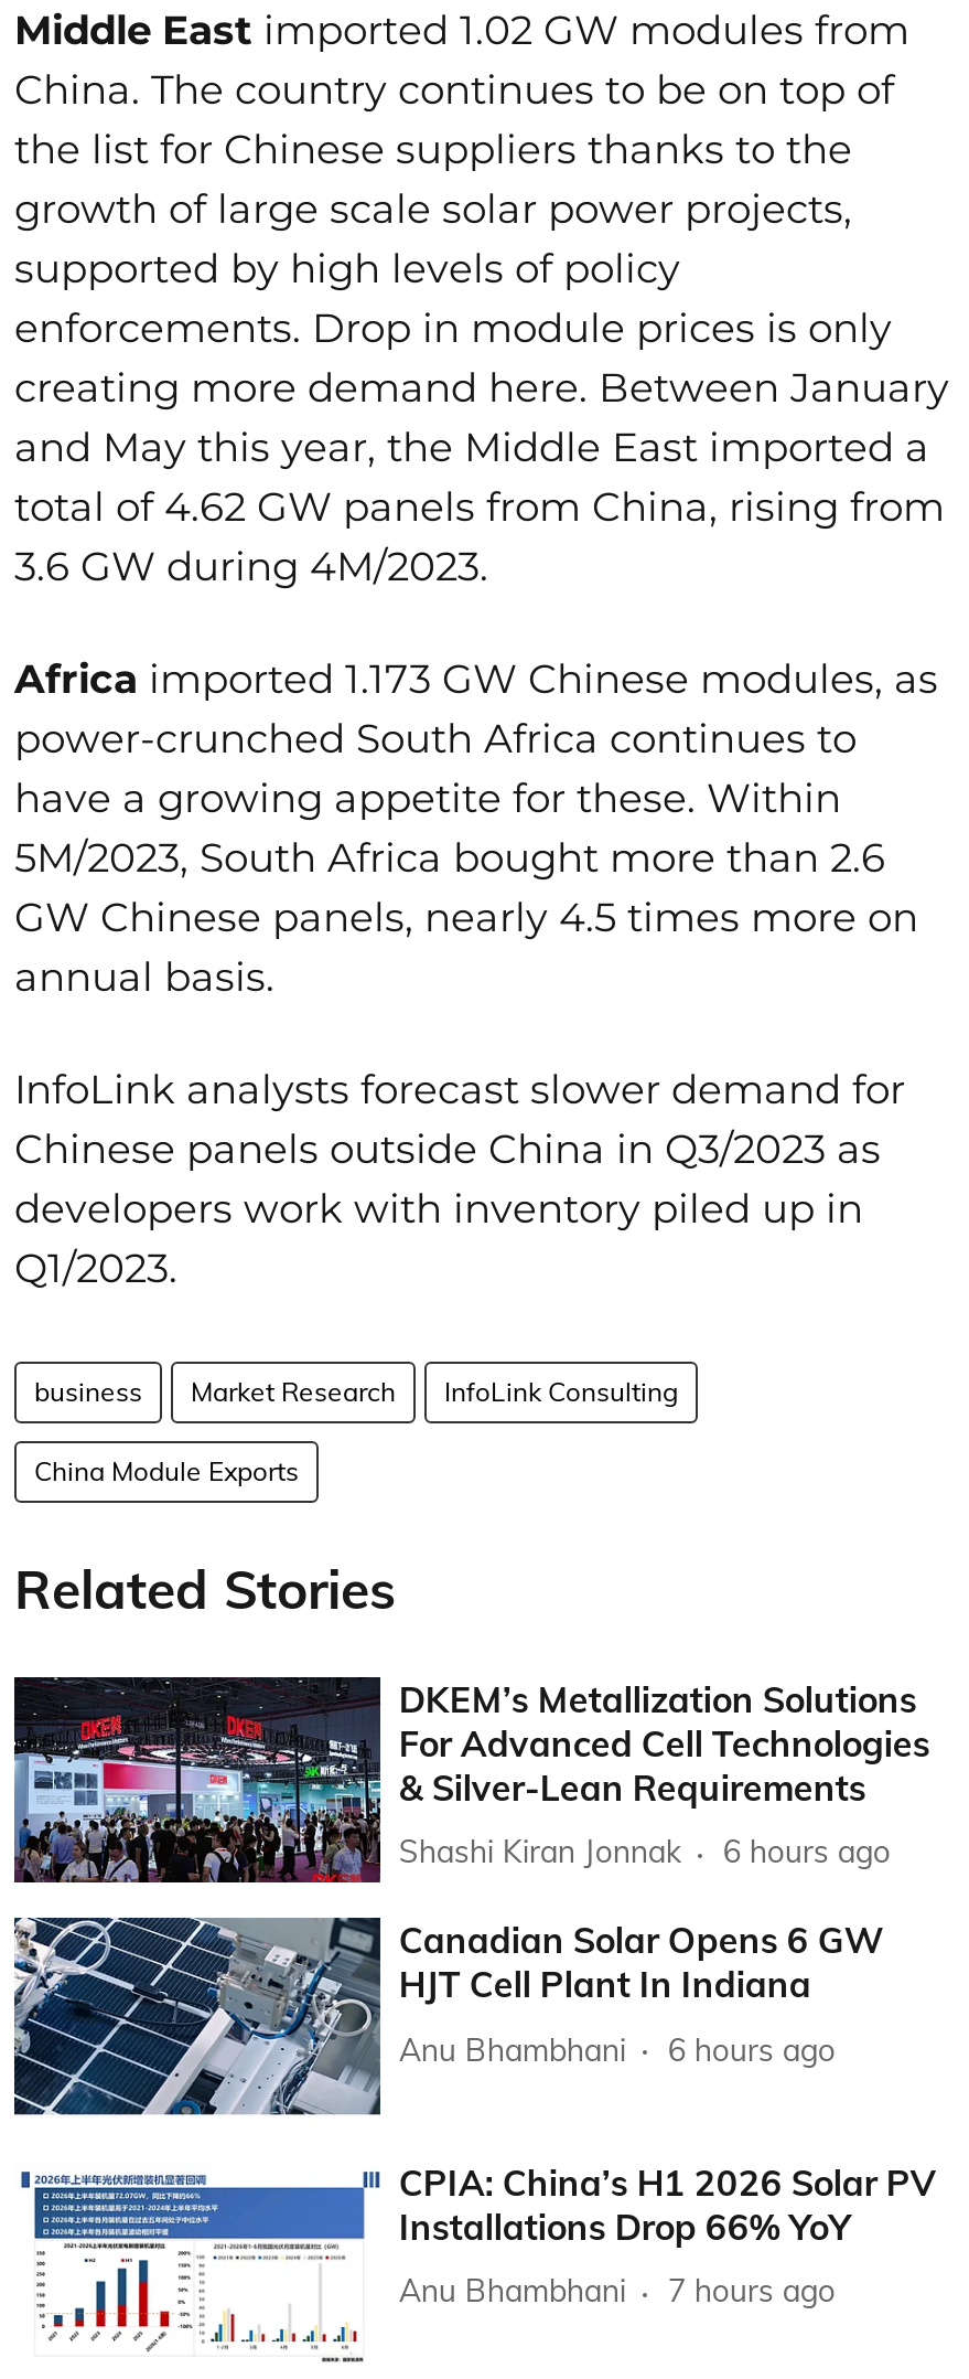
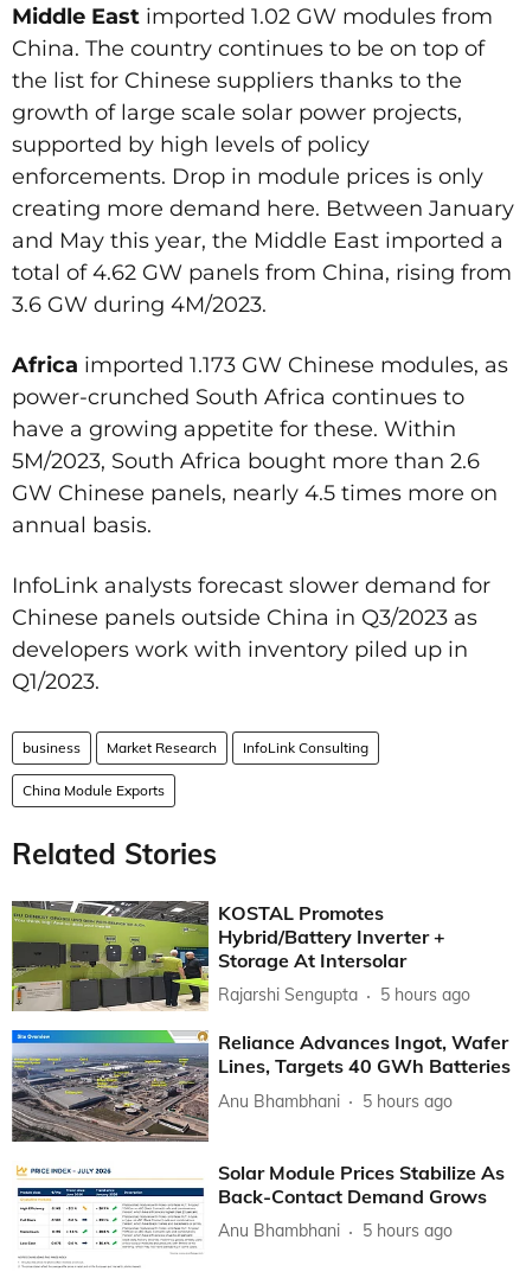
[12,1675,930,1885] [image] | DKEM’s Metallization Solutions | For Advanced Cell Technologies | & Silver-Lean Requirements -> [11,900,446,1012] [image] | KOSTAL Promotes | Hybrid/Battery Inverter + | Storage At Intersolar
[399,1832,891,1871] Shashi Kiran Jonnak | 6 hours ago -> [218,984,471,1005] Rajarshi Sengupta | 5 hours ago
[12,1916,884,2125] [image] | Canadian Solar Opens 6 GW | HJT Cell Plant In Indiana -> [11,1029,511,1143] [image] | Reliance Advances Ingot, Wafer | Lines, Targets 40 GWh Batteries
[399,2029,835,2069] Anu Bhambhani 6 hours ago -> [218,1090,453,1112] Anu Bhambhani 5 hours ago
[19,2160,937,2364] [image] | CPIA: China’s H1 2026 Solar PV | Installations Drop 66% YoY -> [15,1160,505,1269] [image] | Solar Module Prices Stabilize As | Back-Contact Demand Grows
[399,2271,835,2311] Anu Bhambhani 7 hours ago -> [218,1220,453,1241] Anu Bhambhani 5 hours ago

